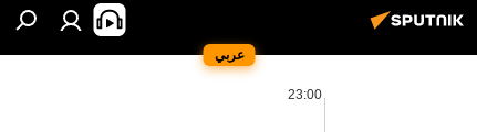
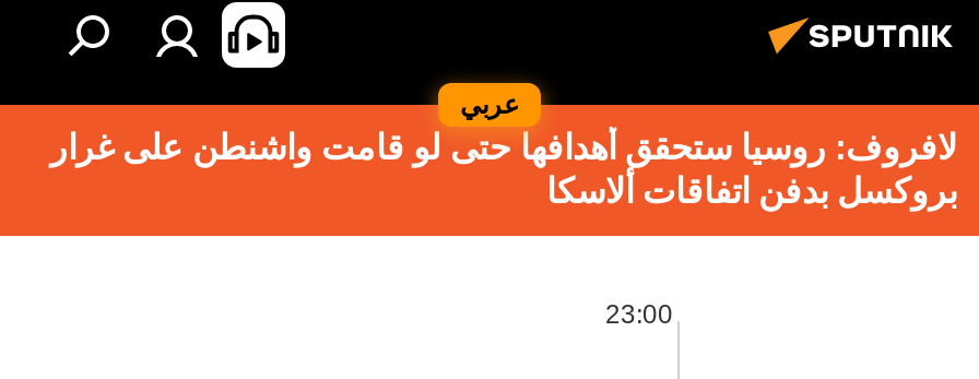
none -> [7,103,972,238] [image] | لافروف: روسيا ستحقق أهدافها حتى لو قامت واشنطن على غرار | بروكسل بدفن اتفاقات ألاسكا

